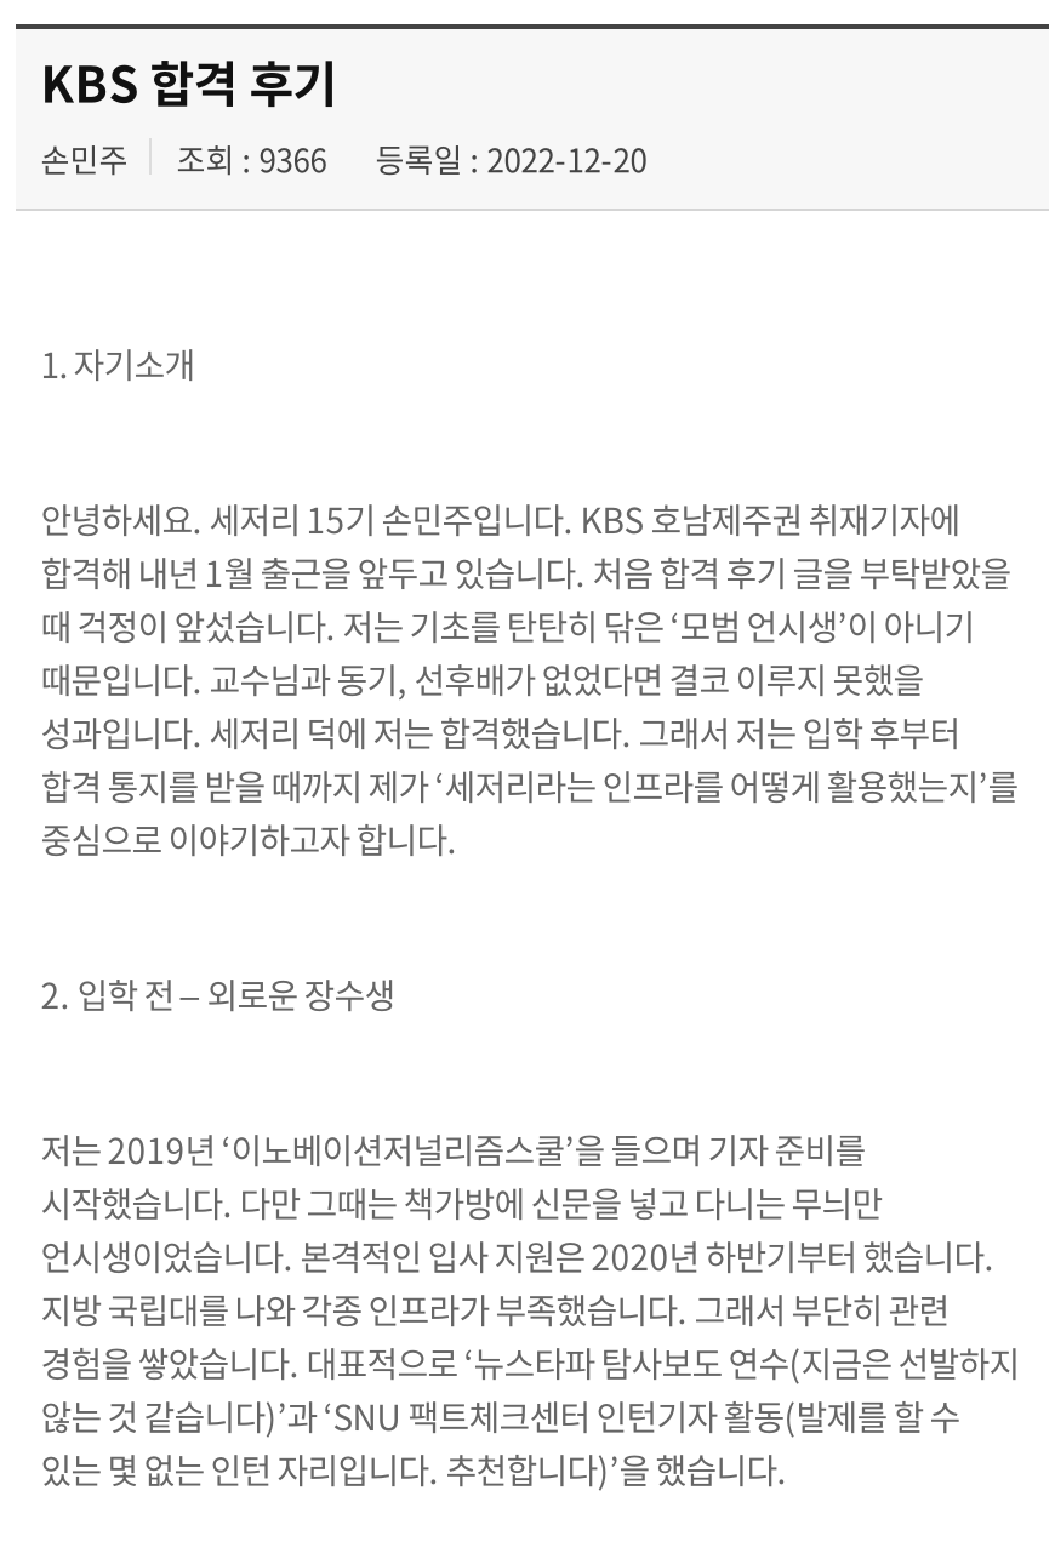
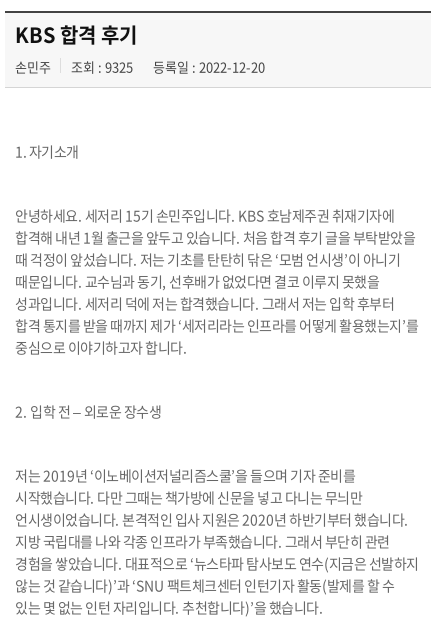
[41,136,647,182] 손민주 조회 : 9366 등록일 : 2022-12-20 -> [15,57,265,76] 손민주 조회 : 9325 등록일 : 2022-12-20

